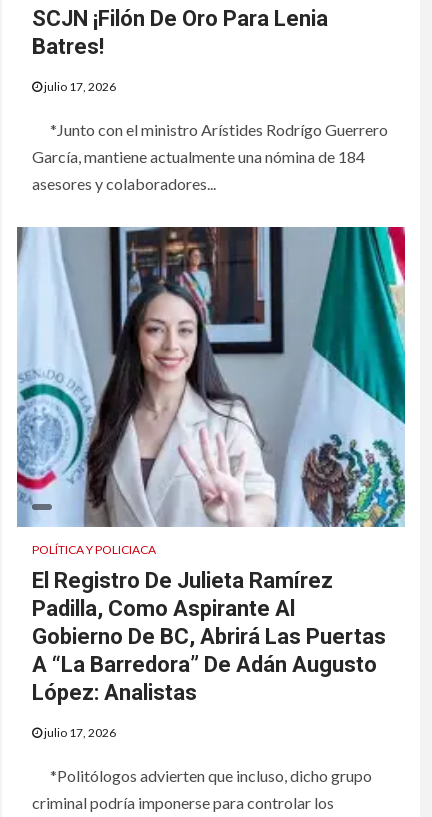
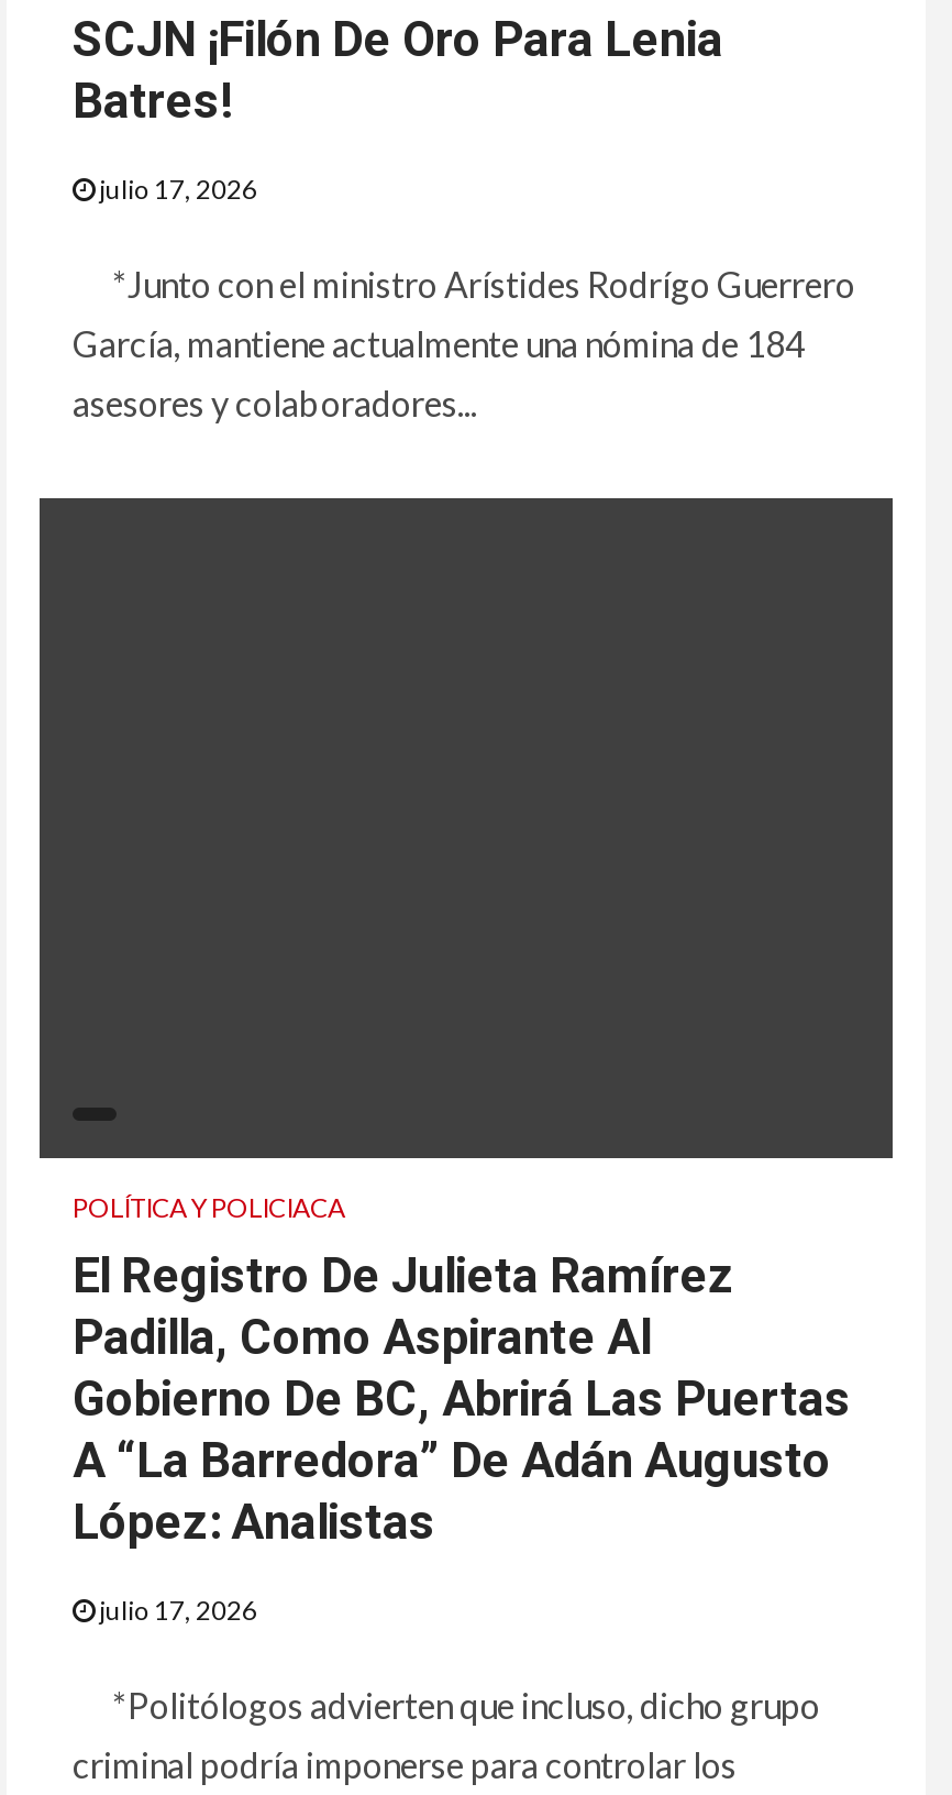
[16,226,406,528] [image] -> none

